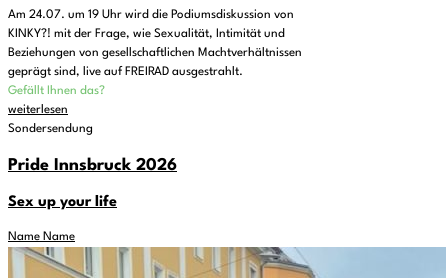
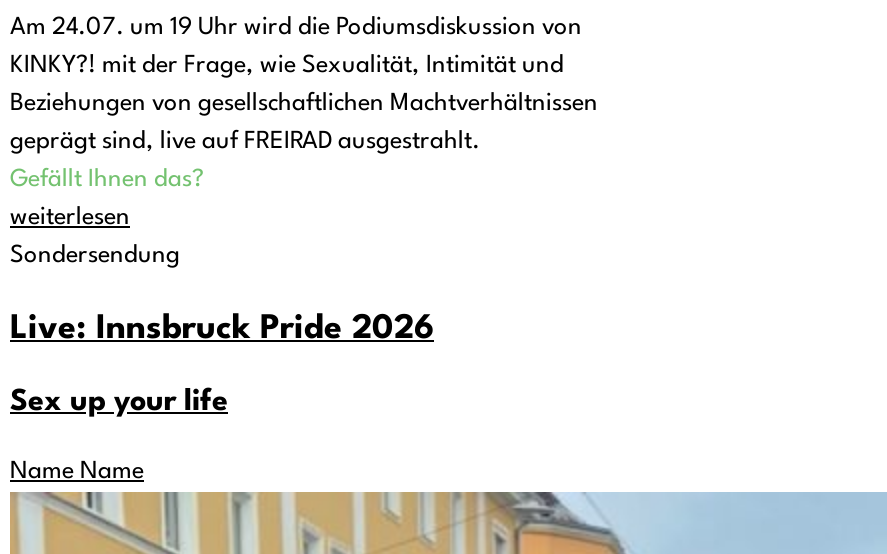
[8,157,177,174] Pride Innsbruck 2026 -> [10,312,434,346] Live: Innsbruck Pride 2026

